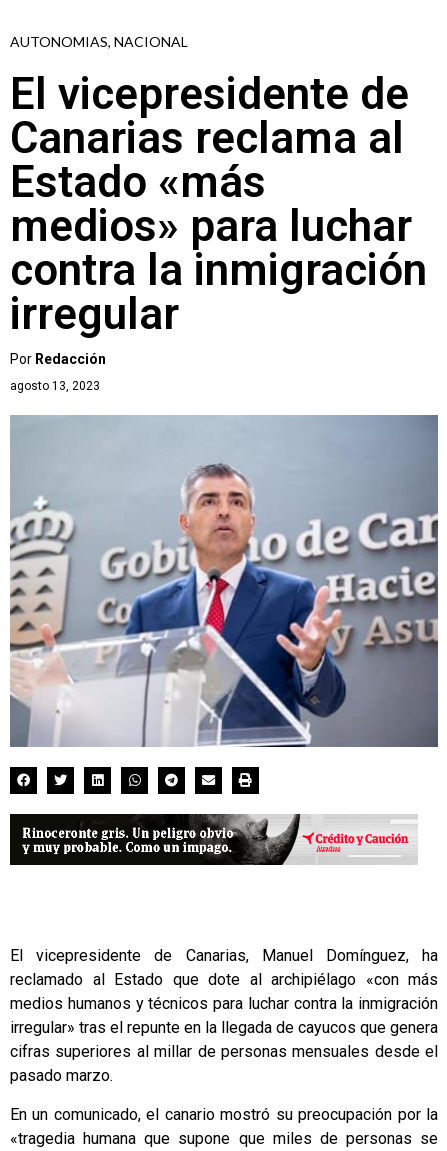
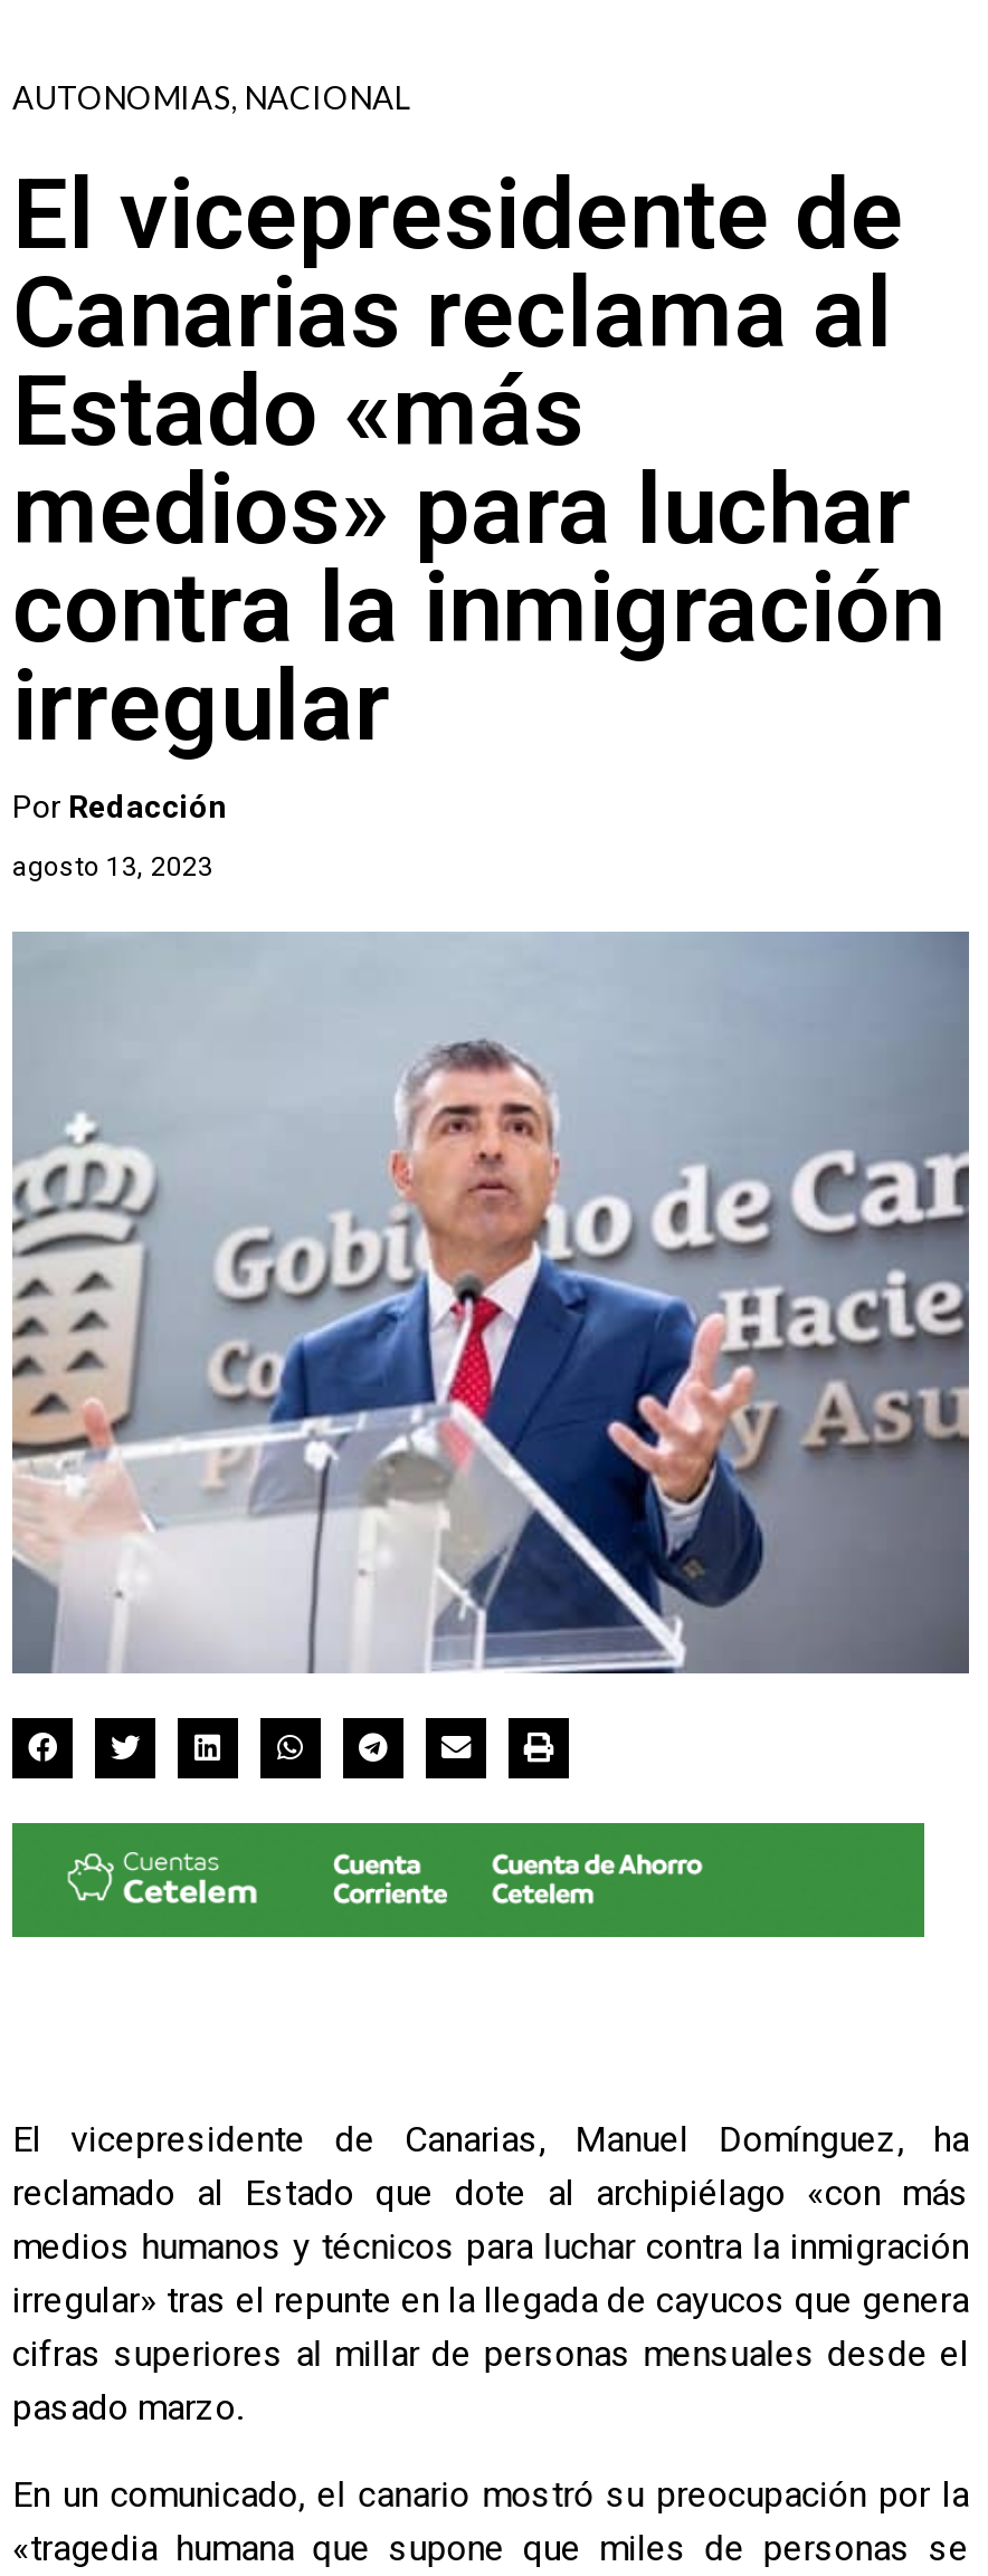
[9,813,418,866] [image] -> [10,1821,927,1939] [image]

